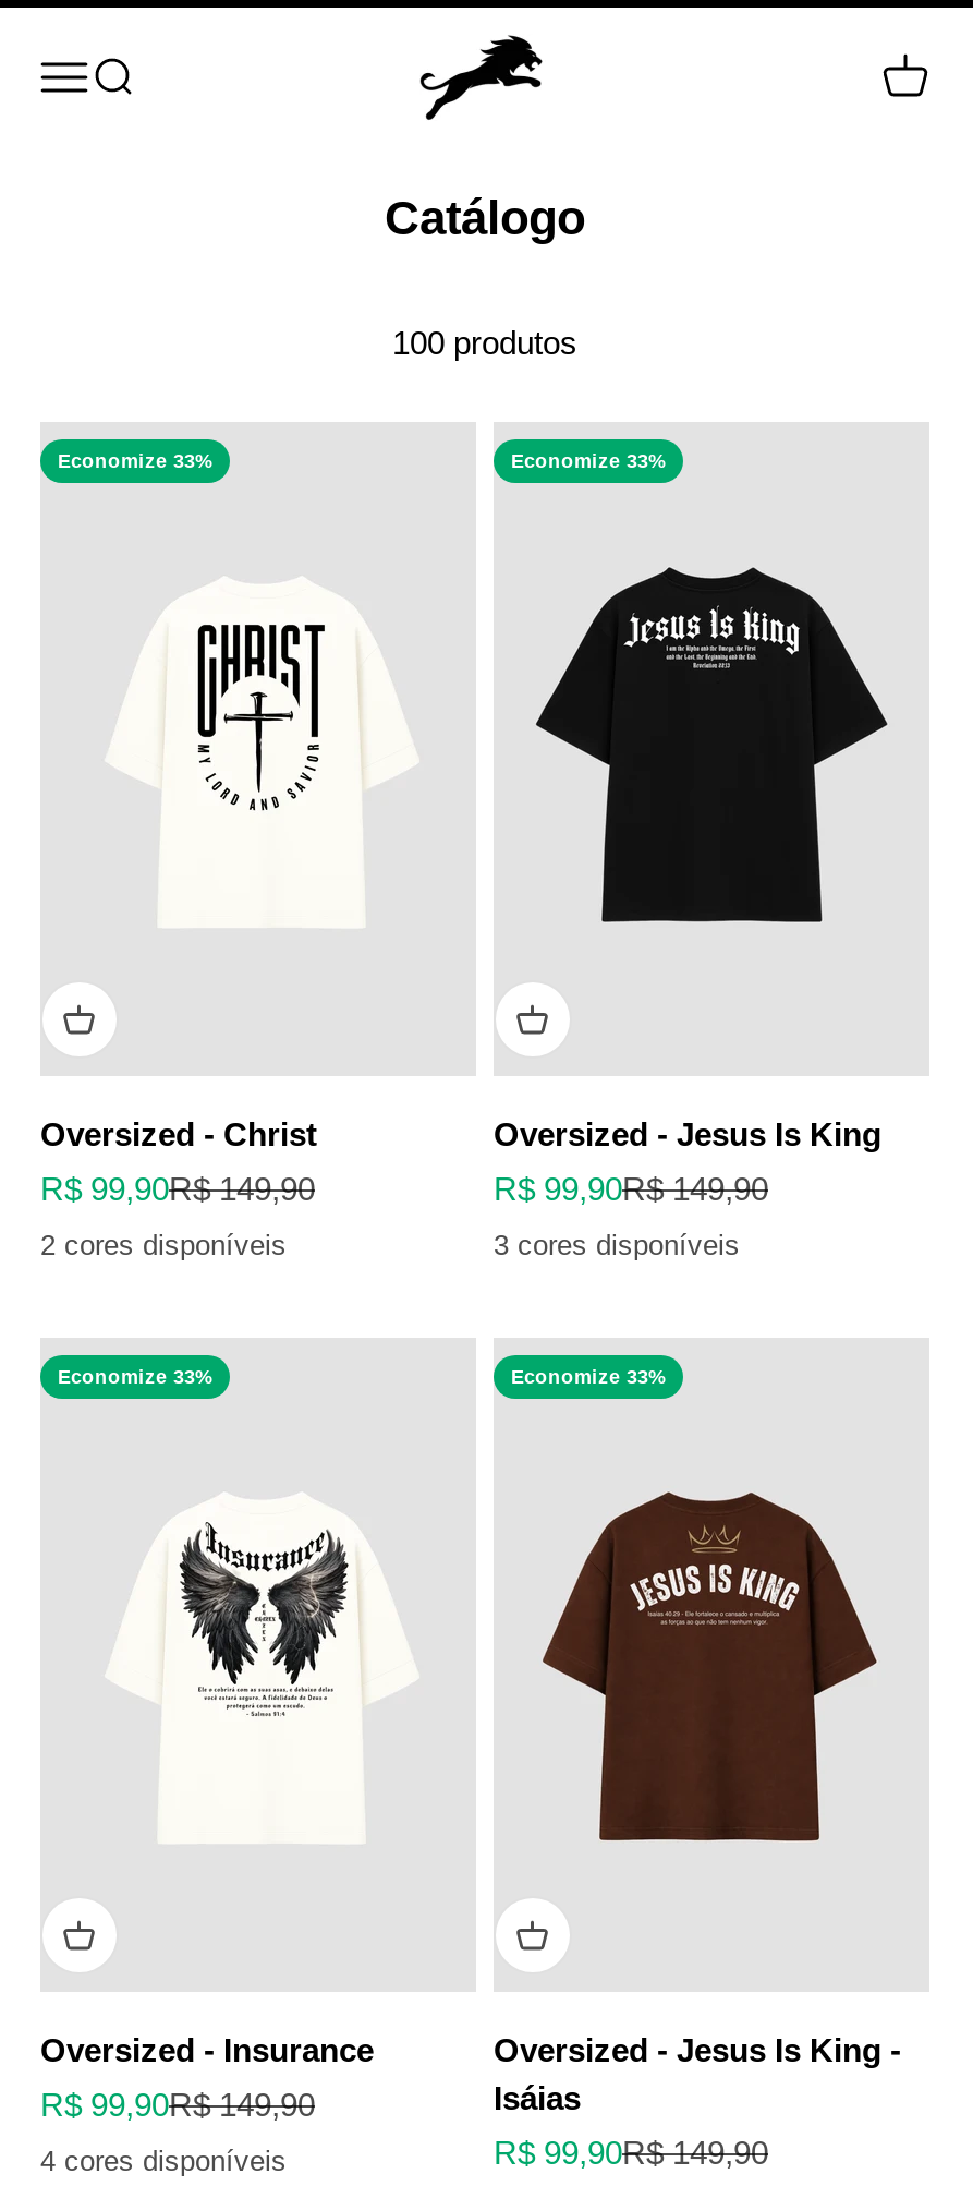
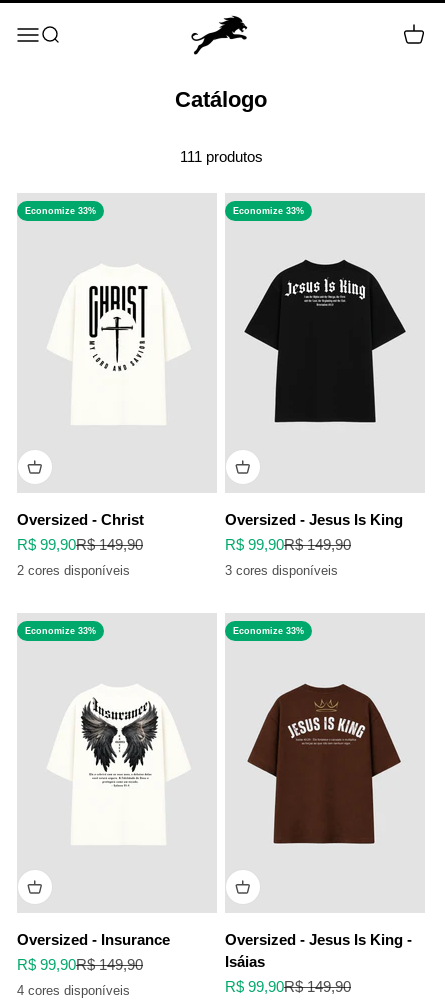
[392,324,577,361] 100 produtos -> [179,148,262,165] 111 produtos

